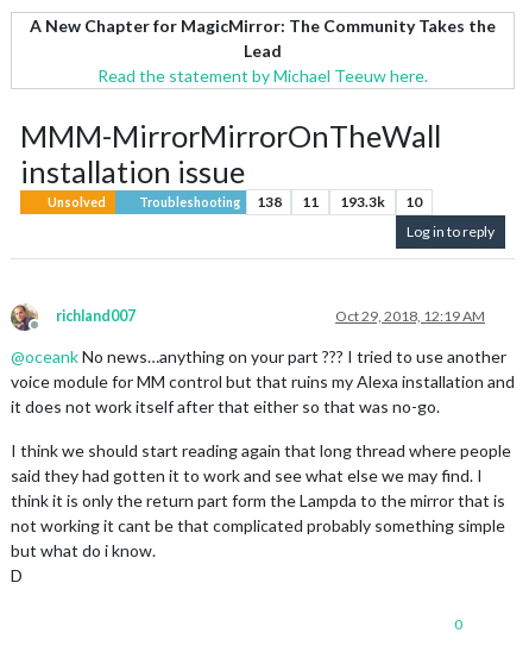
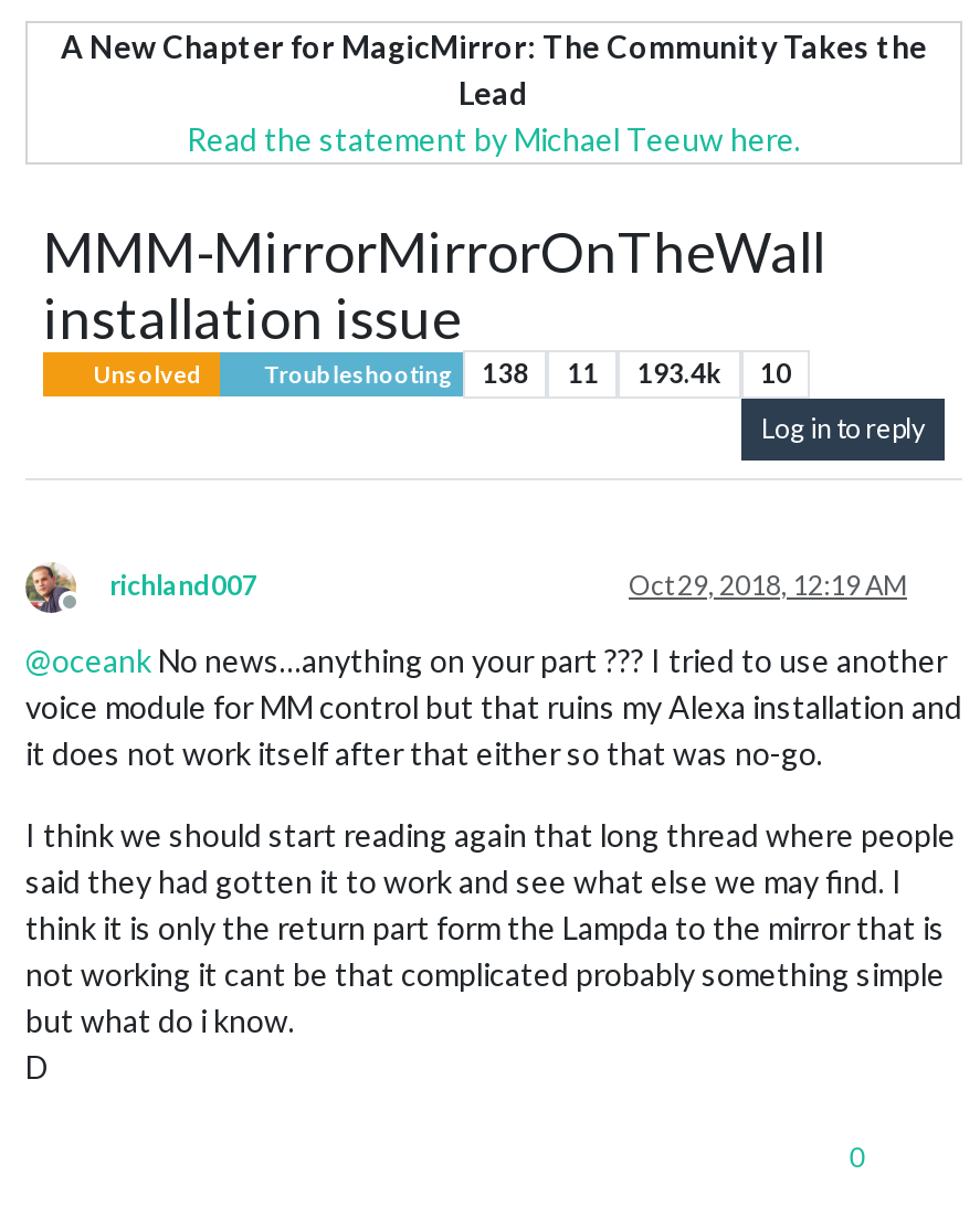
[137,193,423,210] Troubleshooting 138 11 193.3k 10 -> [259,356,791,390] Troubleshooting 138 11 193.4k 10

